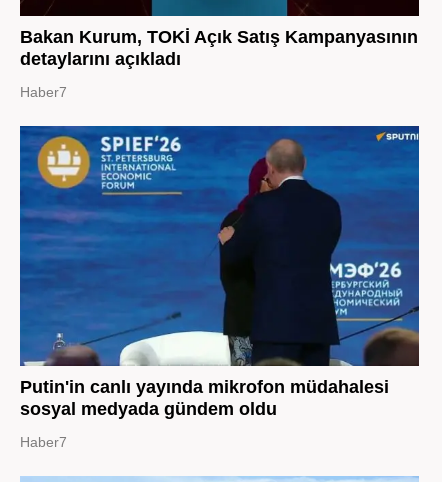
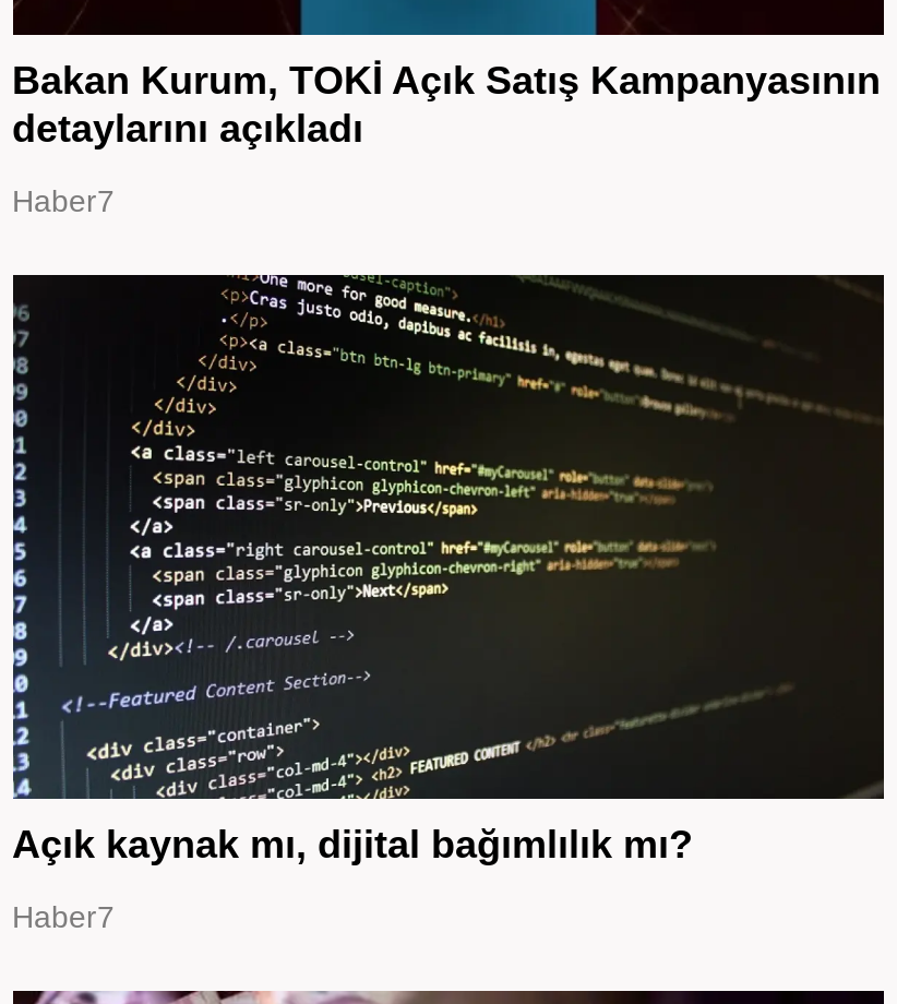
[19,125,420,419] [image] | Putin'in canlı yayında mikrofon müdahalesi | sosyal medyada gündem oldu -> [11,273,886,866] [image] | Açık kaynak mı, dijital bağımlılık mı?

